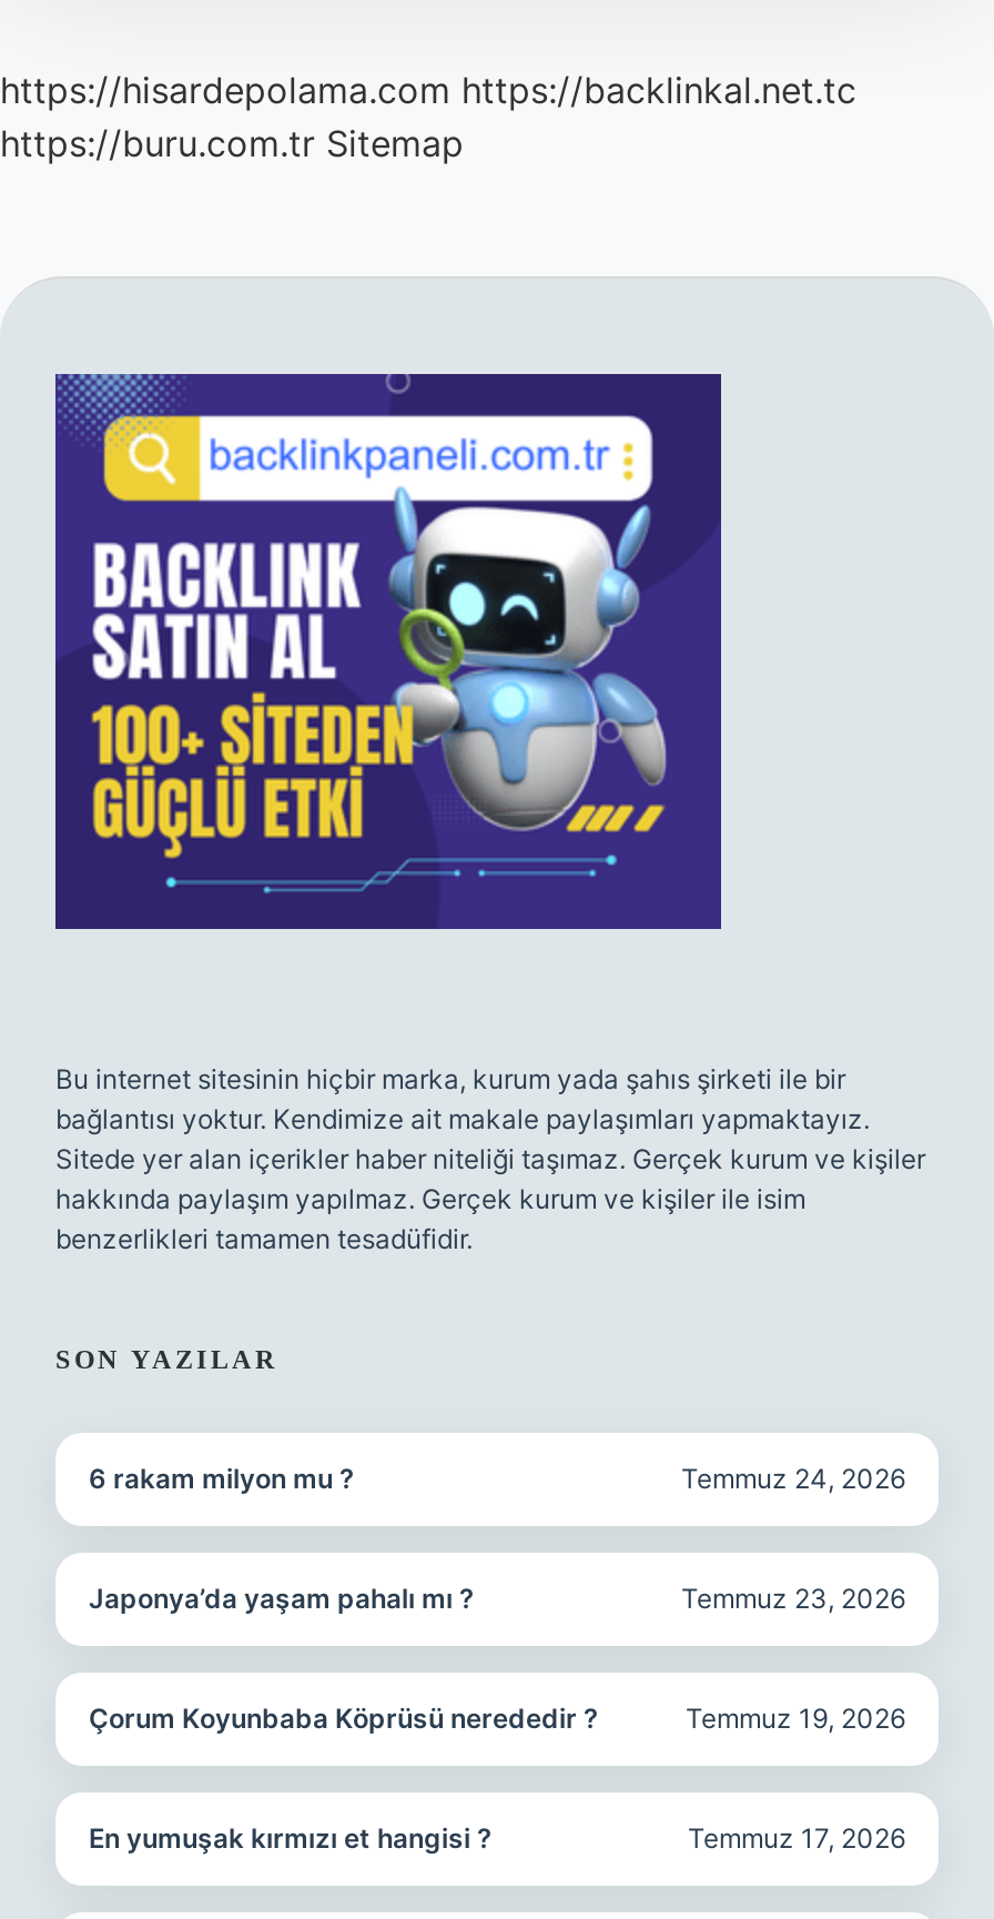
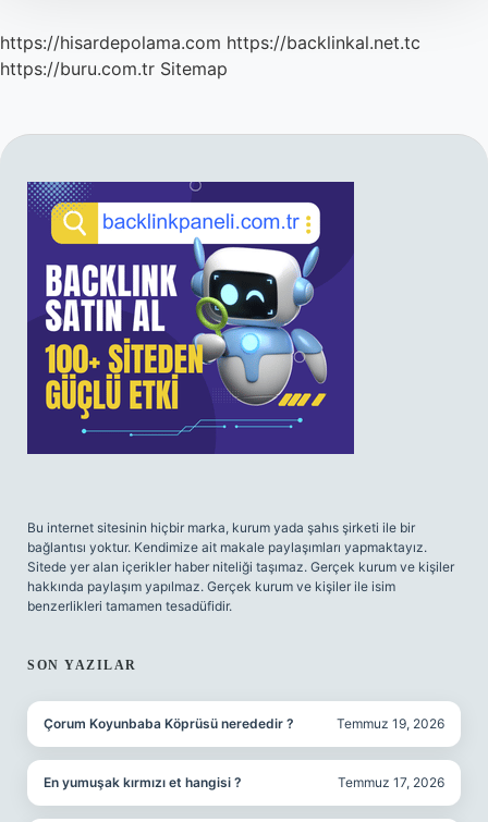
[89,1462,905,1495] 6 rakam milyon mu ? | Temmuz 24, 2026 -> none
[89,1582,905,1615] Japonya’da yaşam pahalı mı ? | Temmuz 23, 2026 -> none

